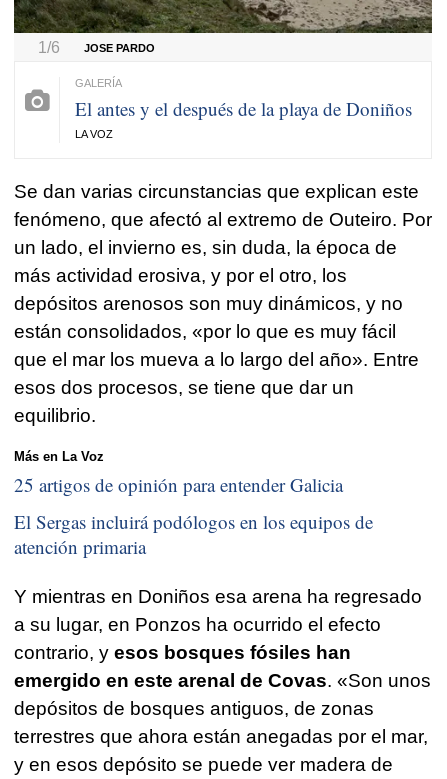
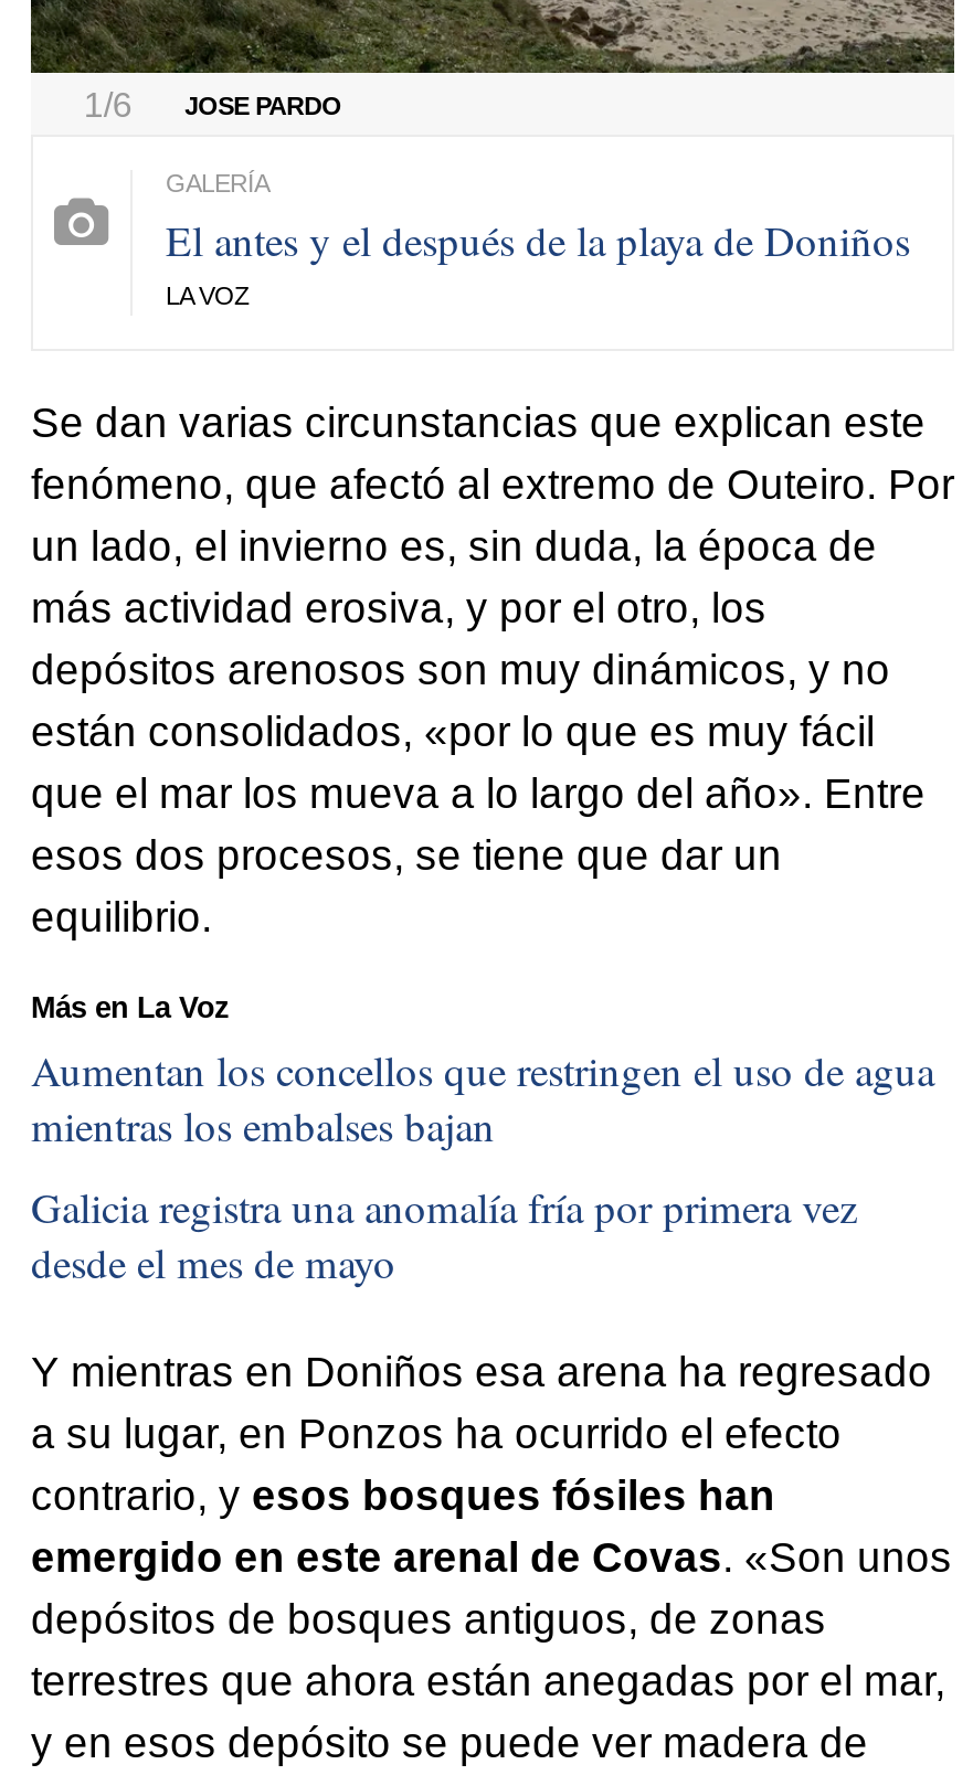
[14,472,343,497] 25 artigos de opinión para entender Galicia -> [31,1042,934,1152] Aumentan los concellos que restringen el uso de agua | mientras los embalses bajan
[14,509,373,559] El Sergas incluirá podólogos en los equipos de | atención primaria -> [31,1180,857,1290] Galicia registra una anomalía fría por primera vez | desde el mes de mayo

